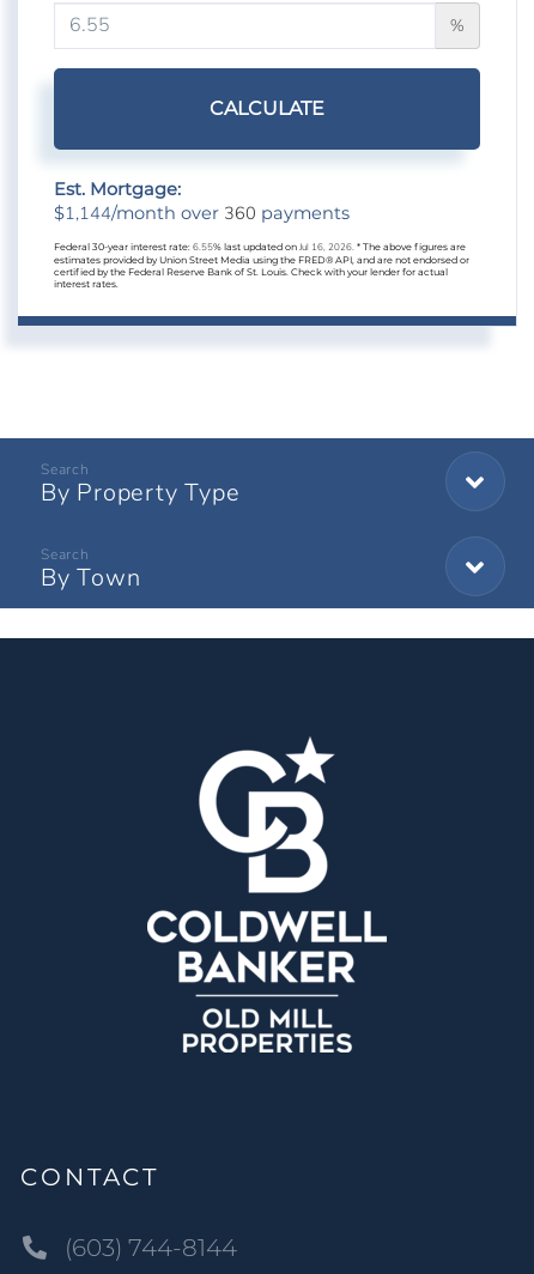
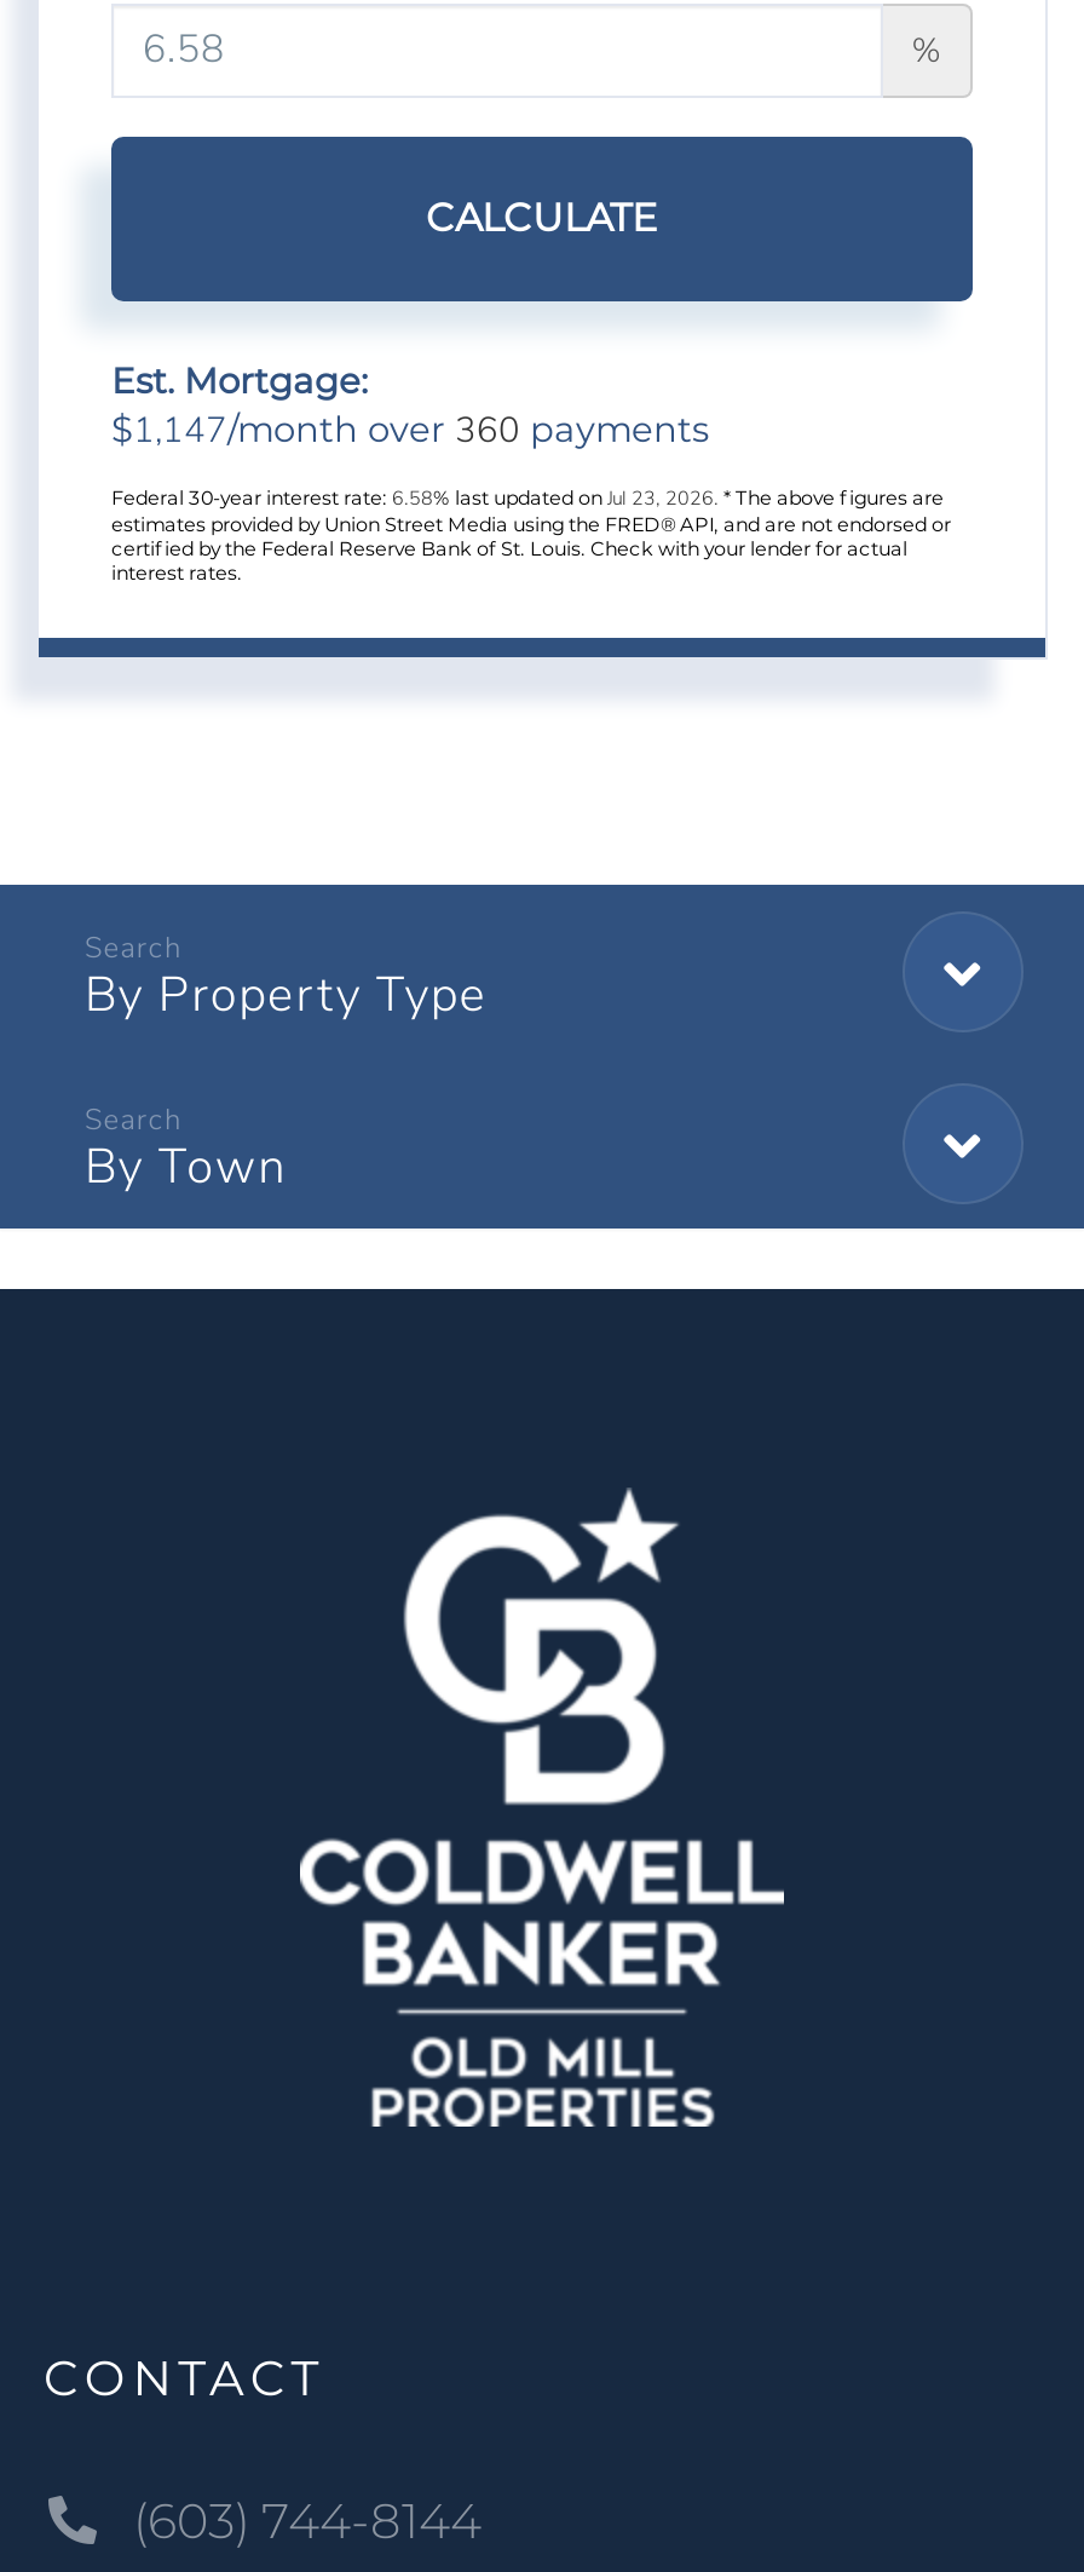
[54,202,350,226] $1,144/month over 360 payments -> [111,406,709,455] $1,147/month over 360 payments
[54,241,466,254] Federal 30-year interest rate: 6.55% last updated on Jul 16, 2026. * The above figures are -> [111,486,944,513] Federal 30-year interest rate: 6.58% last updated on Jul 23, 2026. * The above figures are

